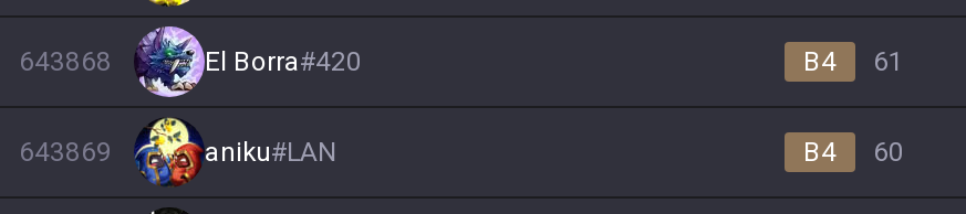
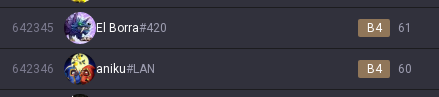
[19,46,112,77] 643868 -> [12,21,54,35] 642345
[19,137,112,168] 643869 -> [12,62,54,76] 642346

